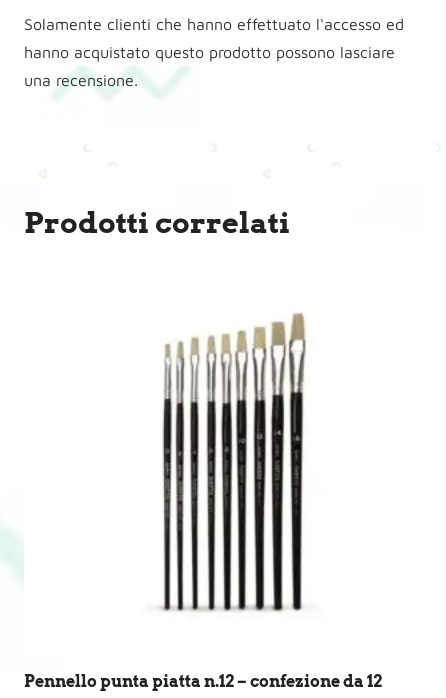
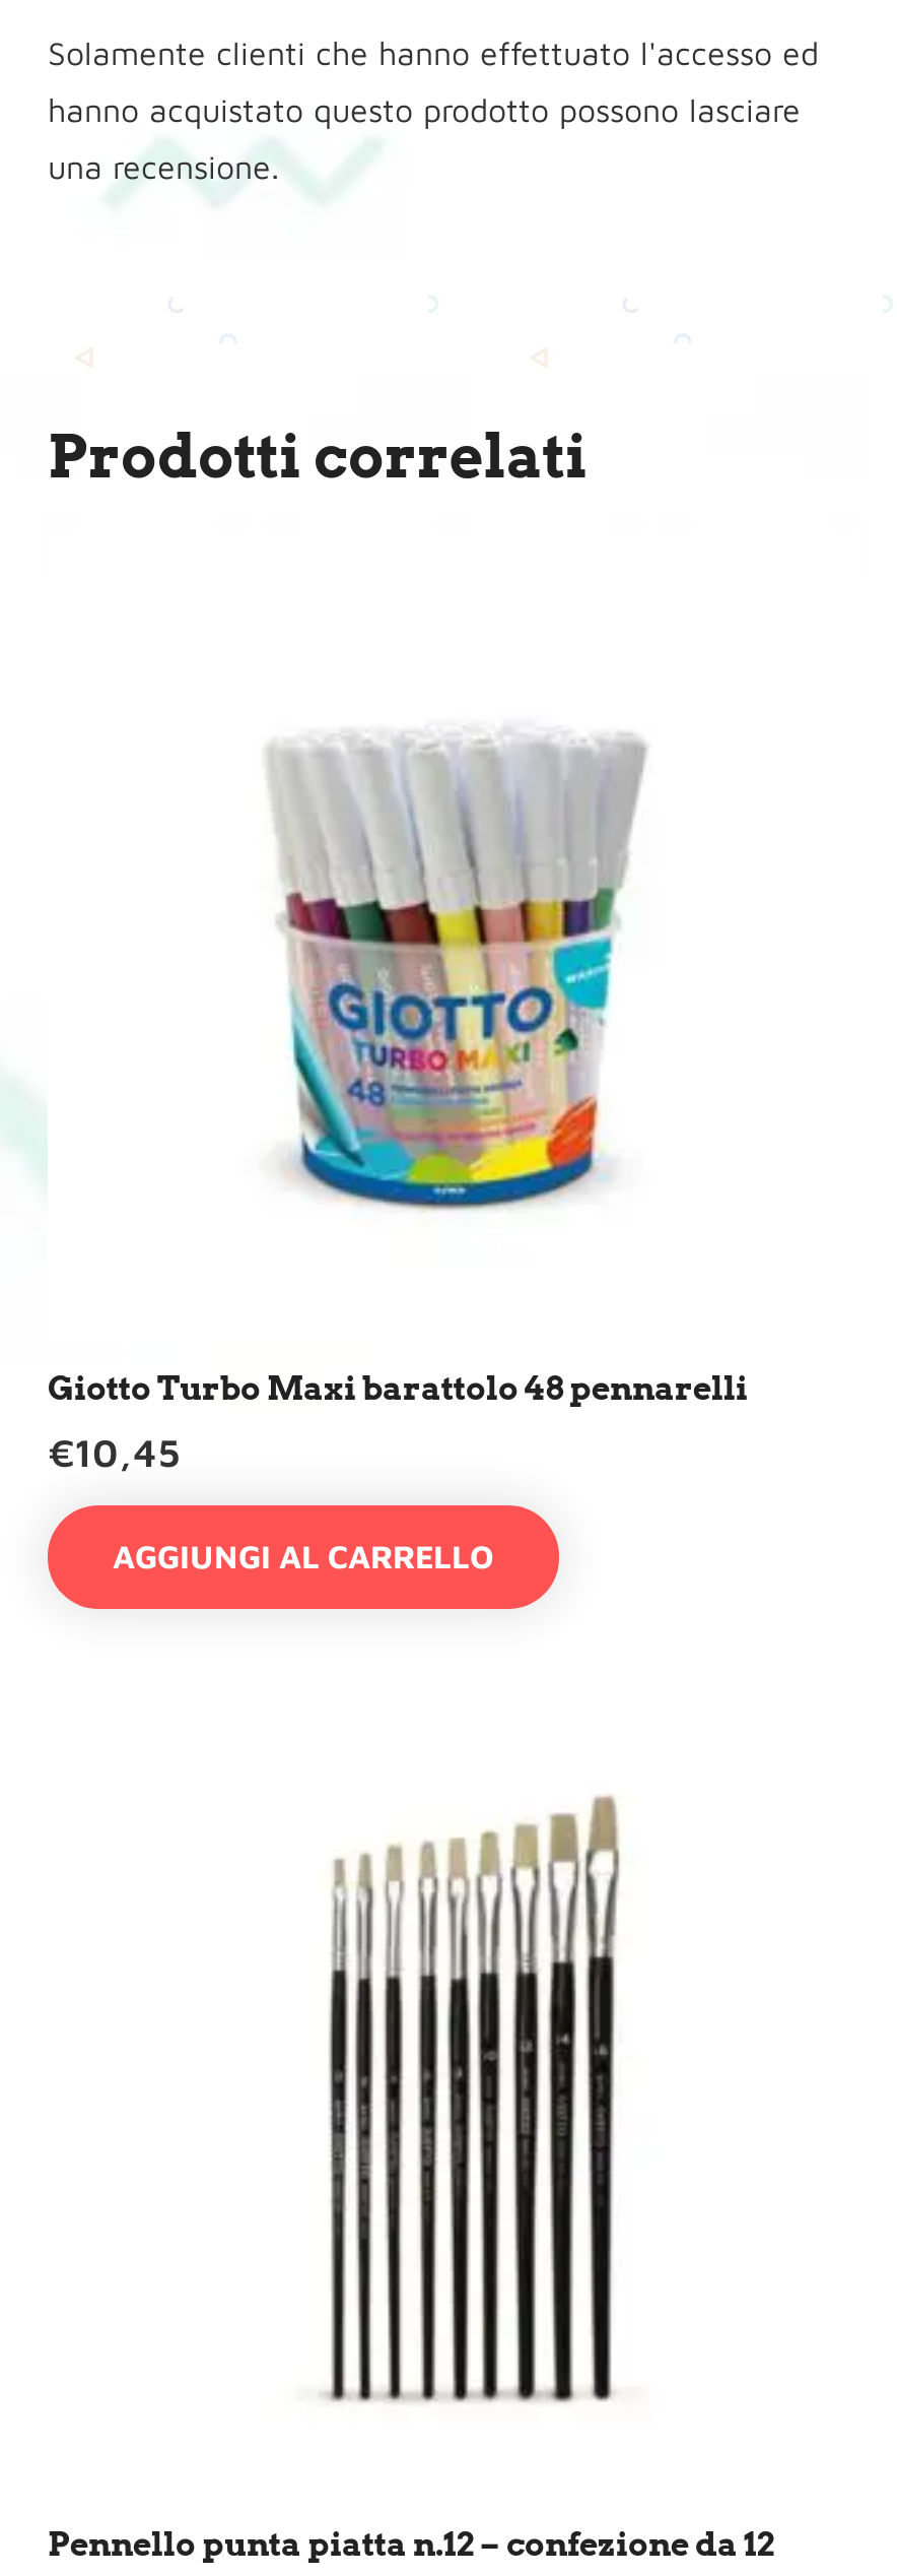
none -> [48,1368,748,1574] Giotto Turbo Maxi barattolo 48 pennarelli | €10,45 | AGGIUNGI AL CARRELLO
none -> [265,733,648,1211] [image]

